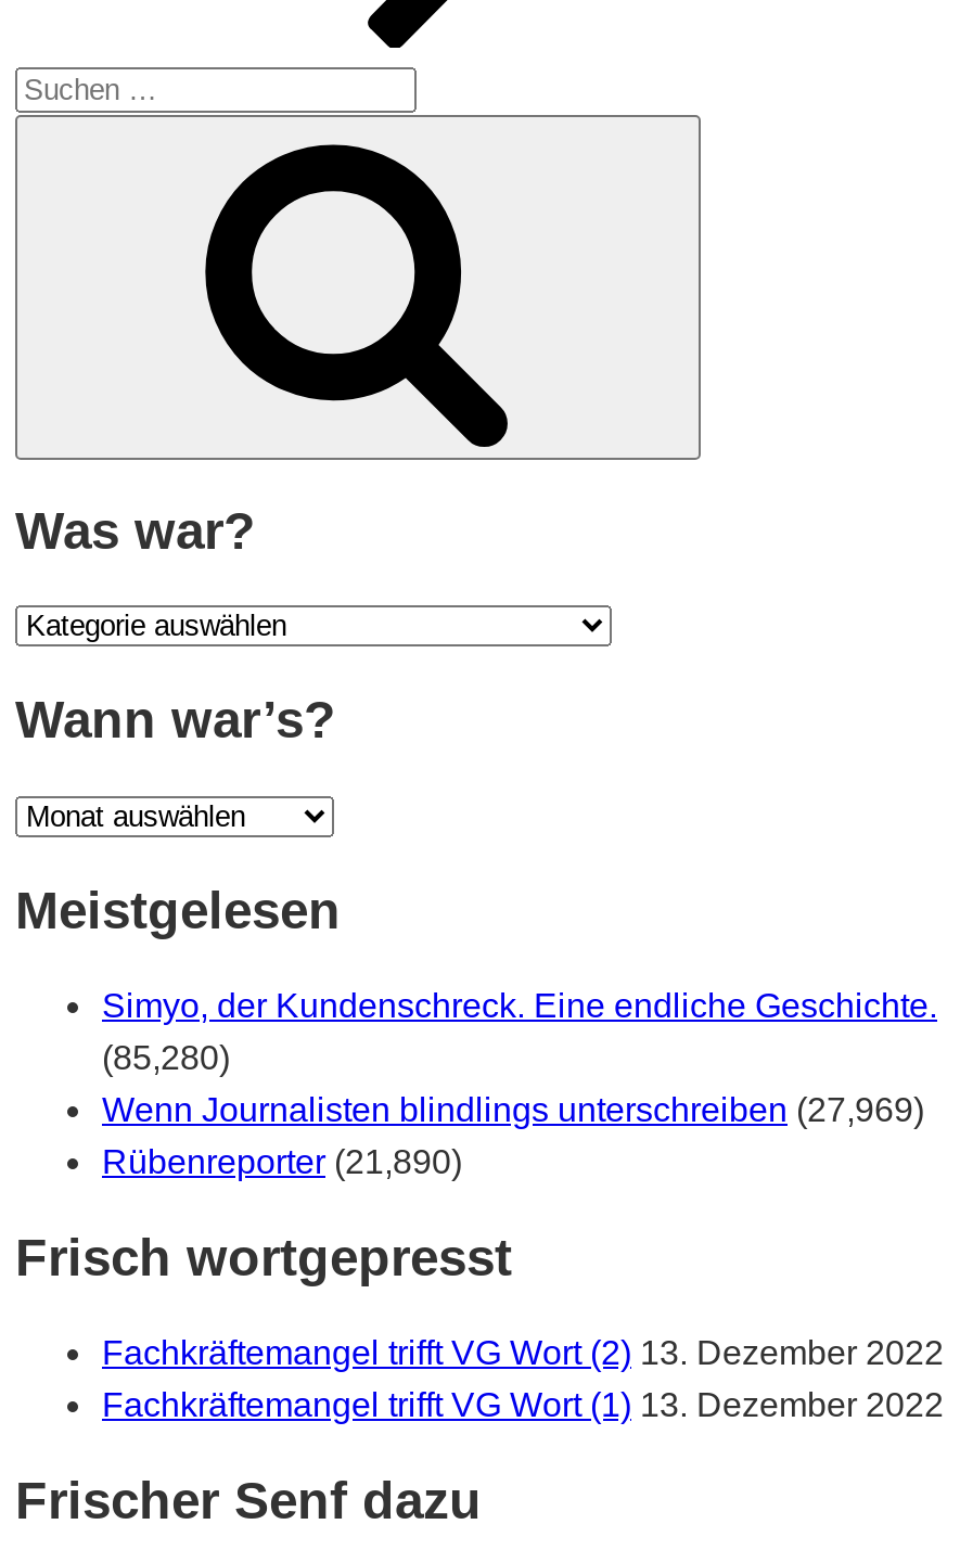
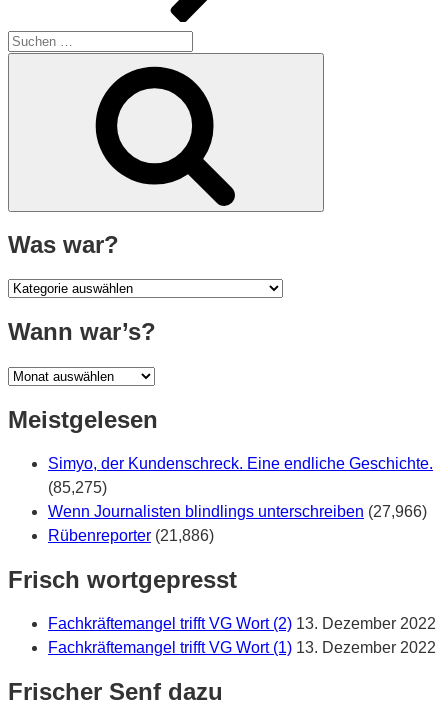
[102,1039,230,1076] (85,280) -> [48,479,107,496] (85,275)
[102,1091,924,1128] Wenn Journalisten blindlings unterschreiben (27,969) -> [48,503,427,520] Wenn Journalisten blindlings unterschreiben (27,966)
[102,1143,462,1180] Rübenreporter (21,890) -> [48,527,214,544] Rübenreporter (21,886)

